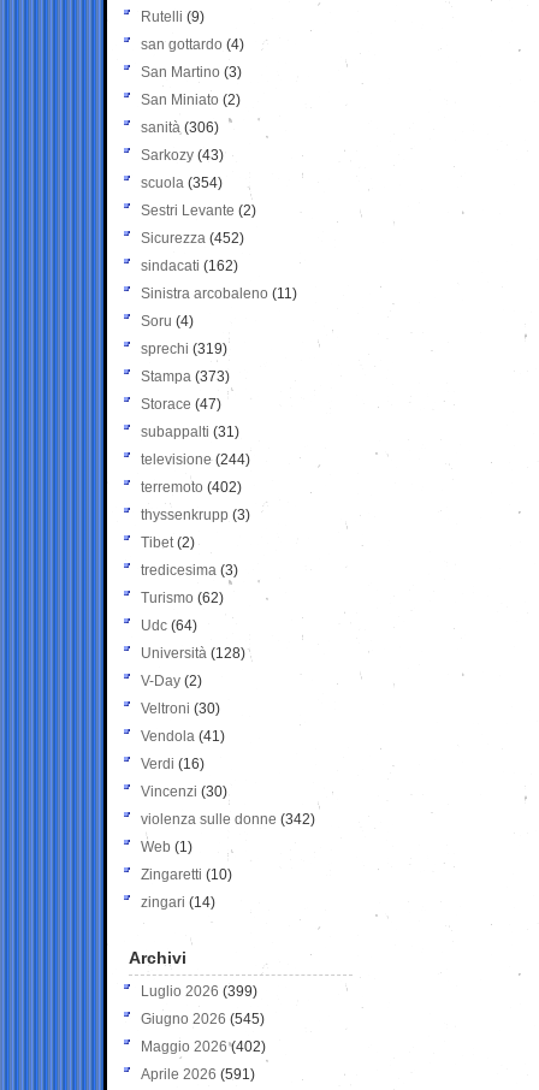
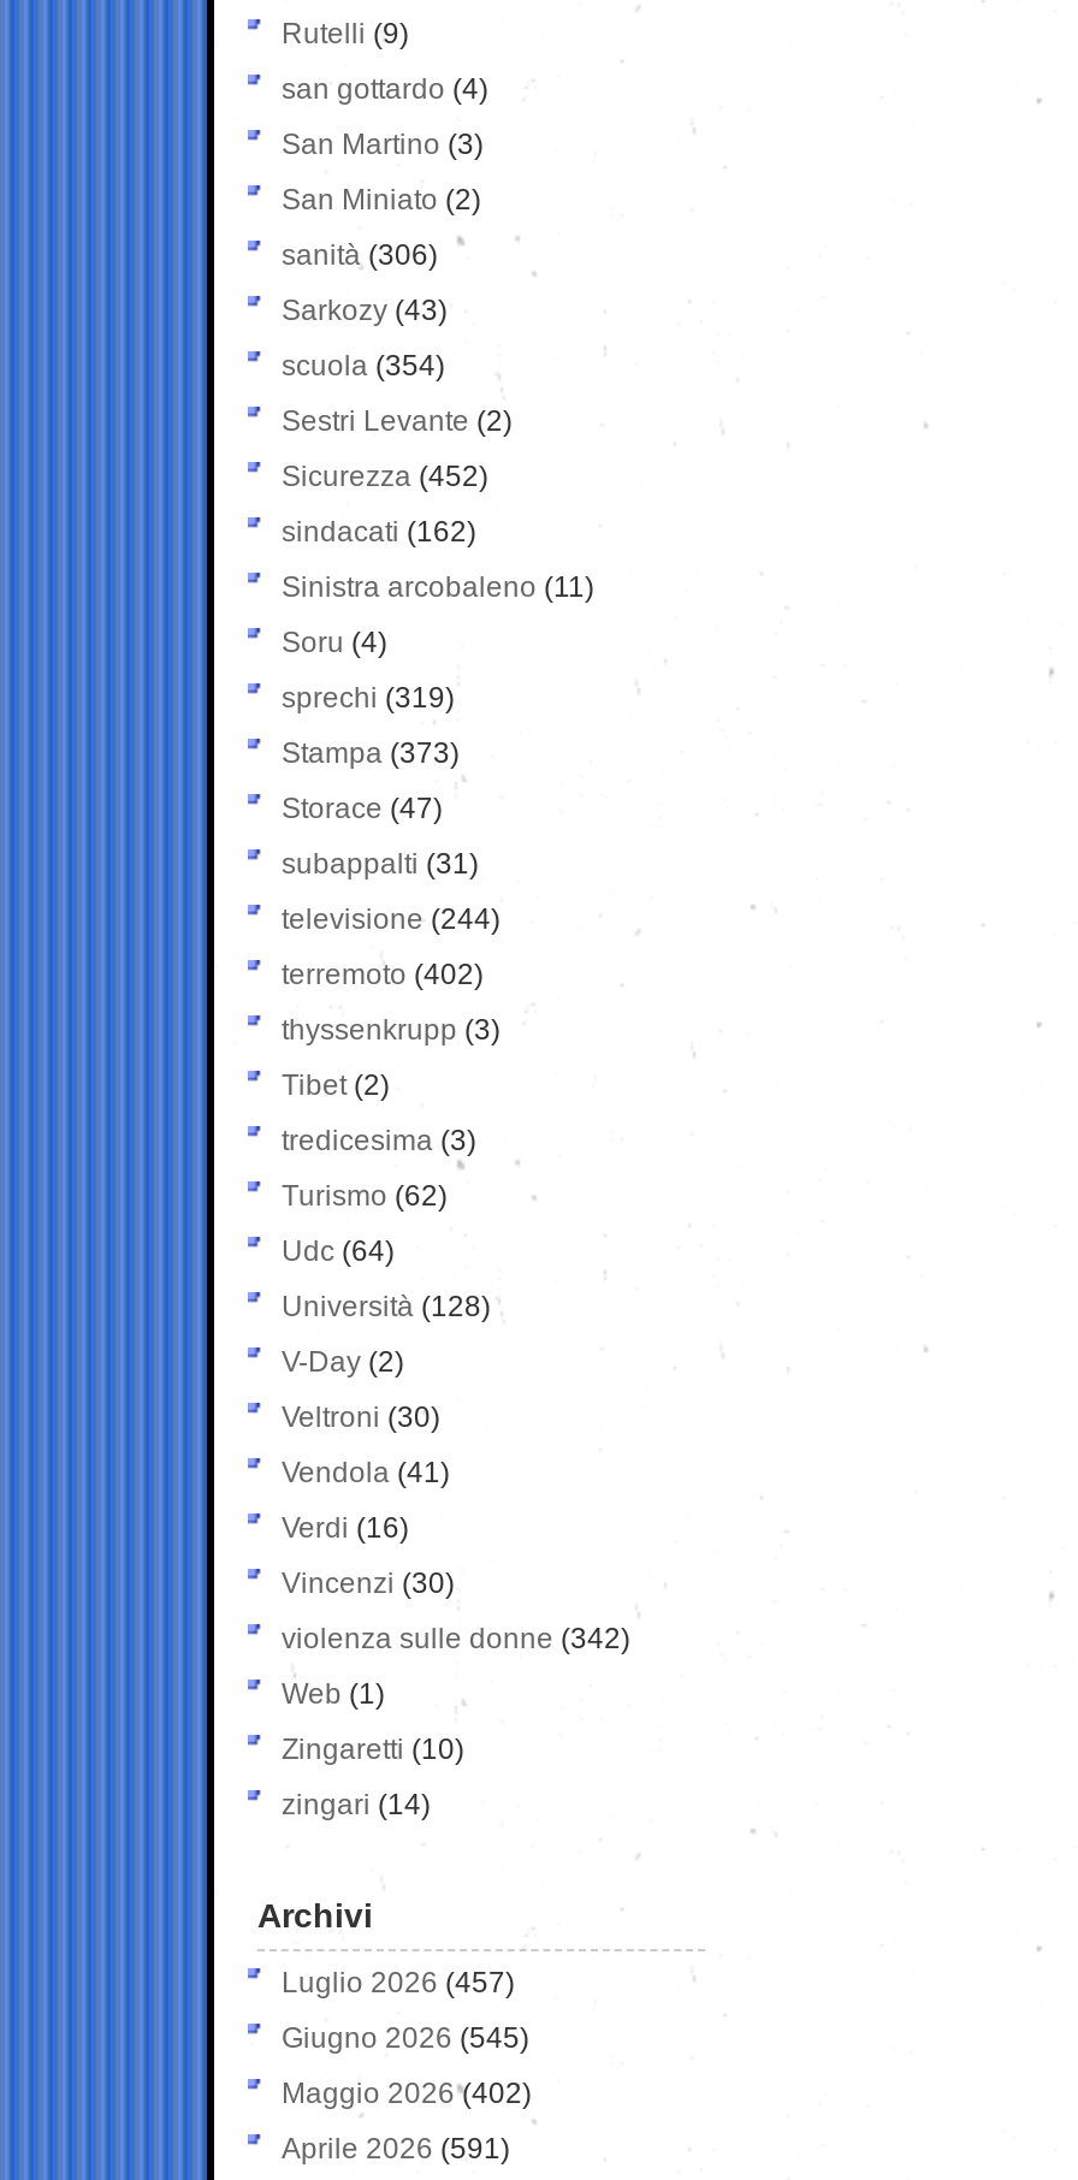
[141,983,257,1000] Luglio 2026 (399) -> [282,1966,515,1999] Luglio 2026 (457)

